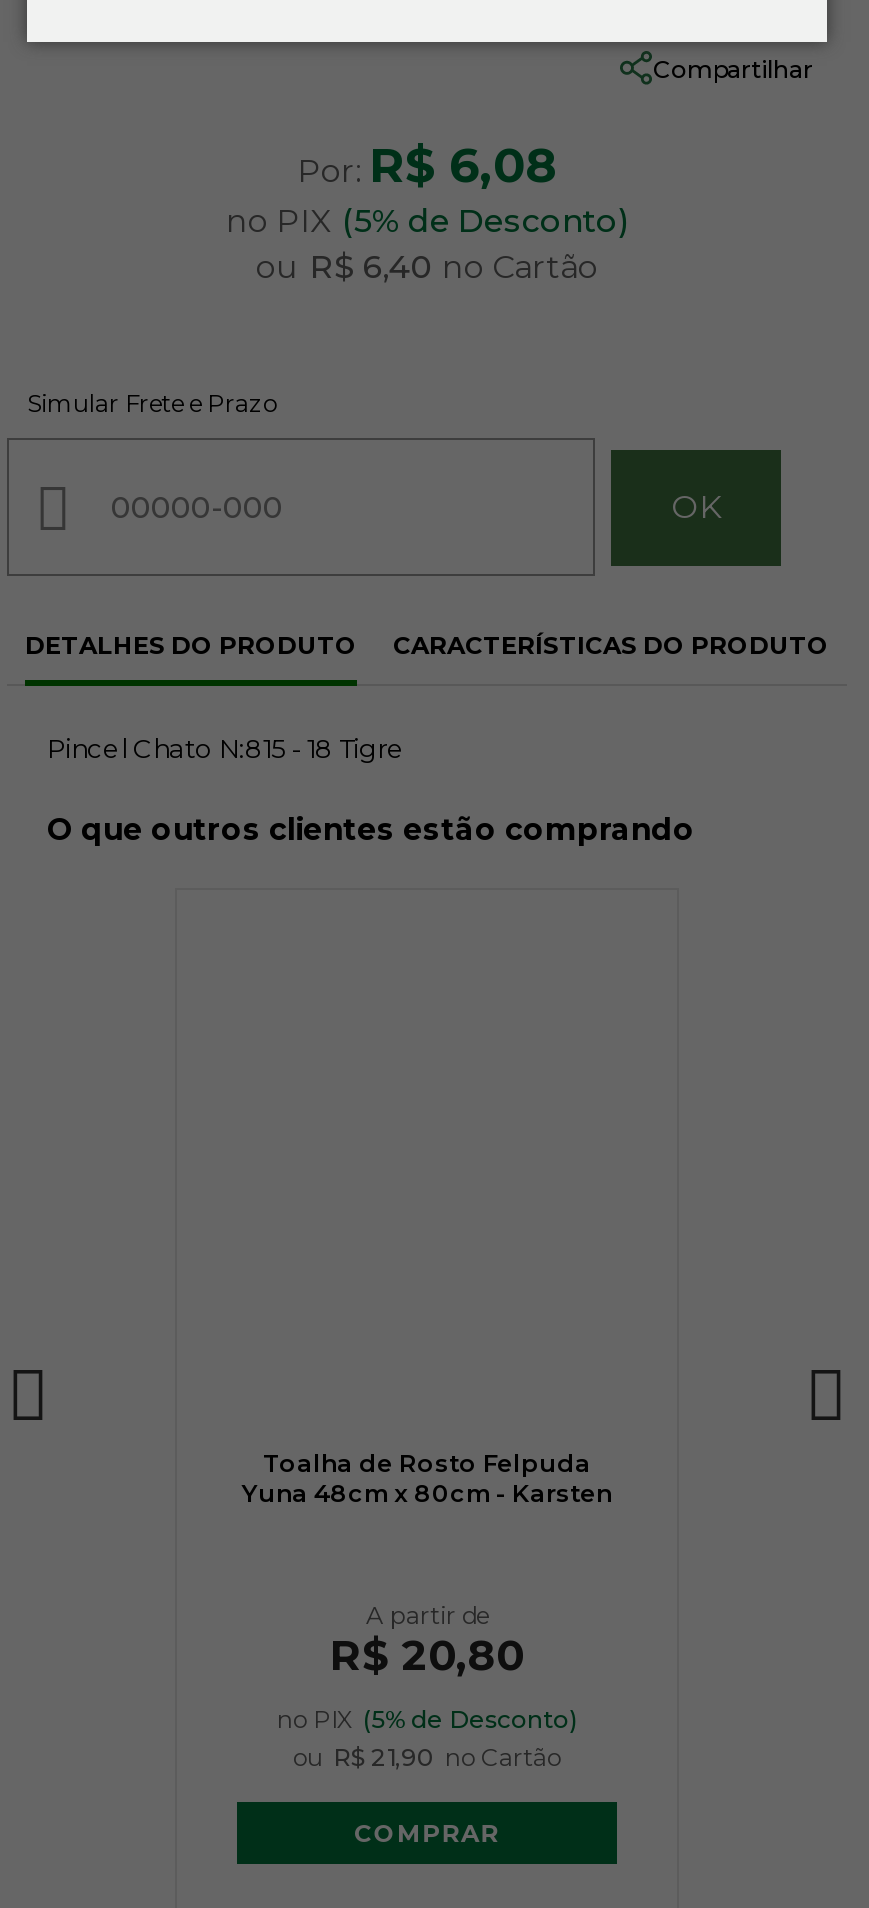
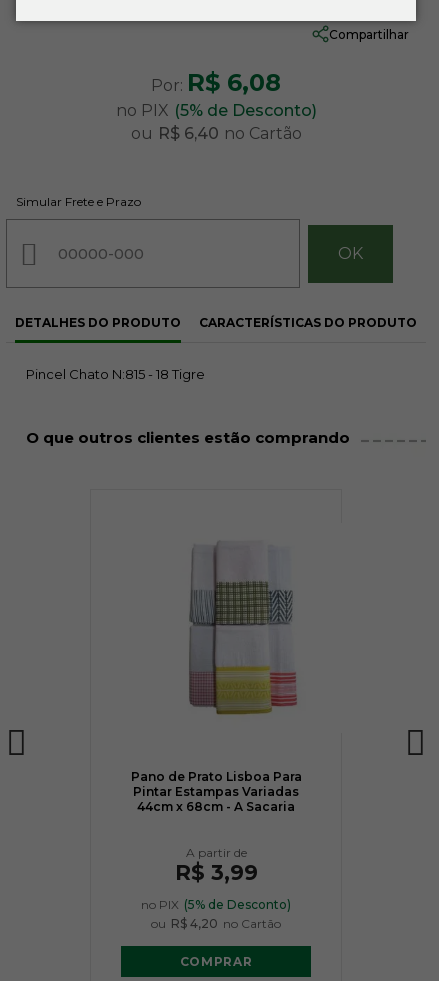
none -> [189,547,297,715] [image]
[242,1448,612,1508] Toalha de Rosto Felpuda | Yuna 48cm x 80cm - Karsten -> [130,769,301,814] Pano de Prato Lisboa Para | Pintar Estampas Variadas | 44cm x 68cm - A Sacaria
[330,1630,524,1680] R$ 20,80 -> [174,860,257,885] R$ 3,99
[293,1742,561,1772] ou R$ 21,90 no Cartão -> [151,916,281,931] ou R$ 4,20 no Cartão

